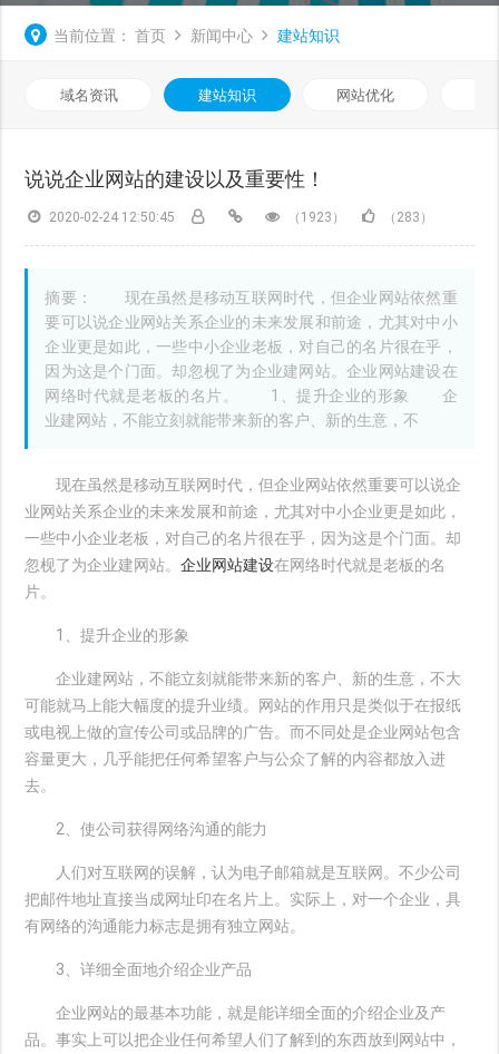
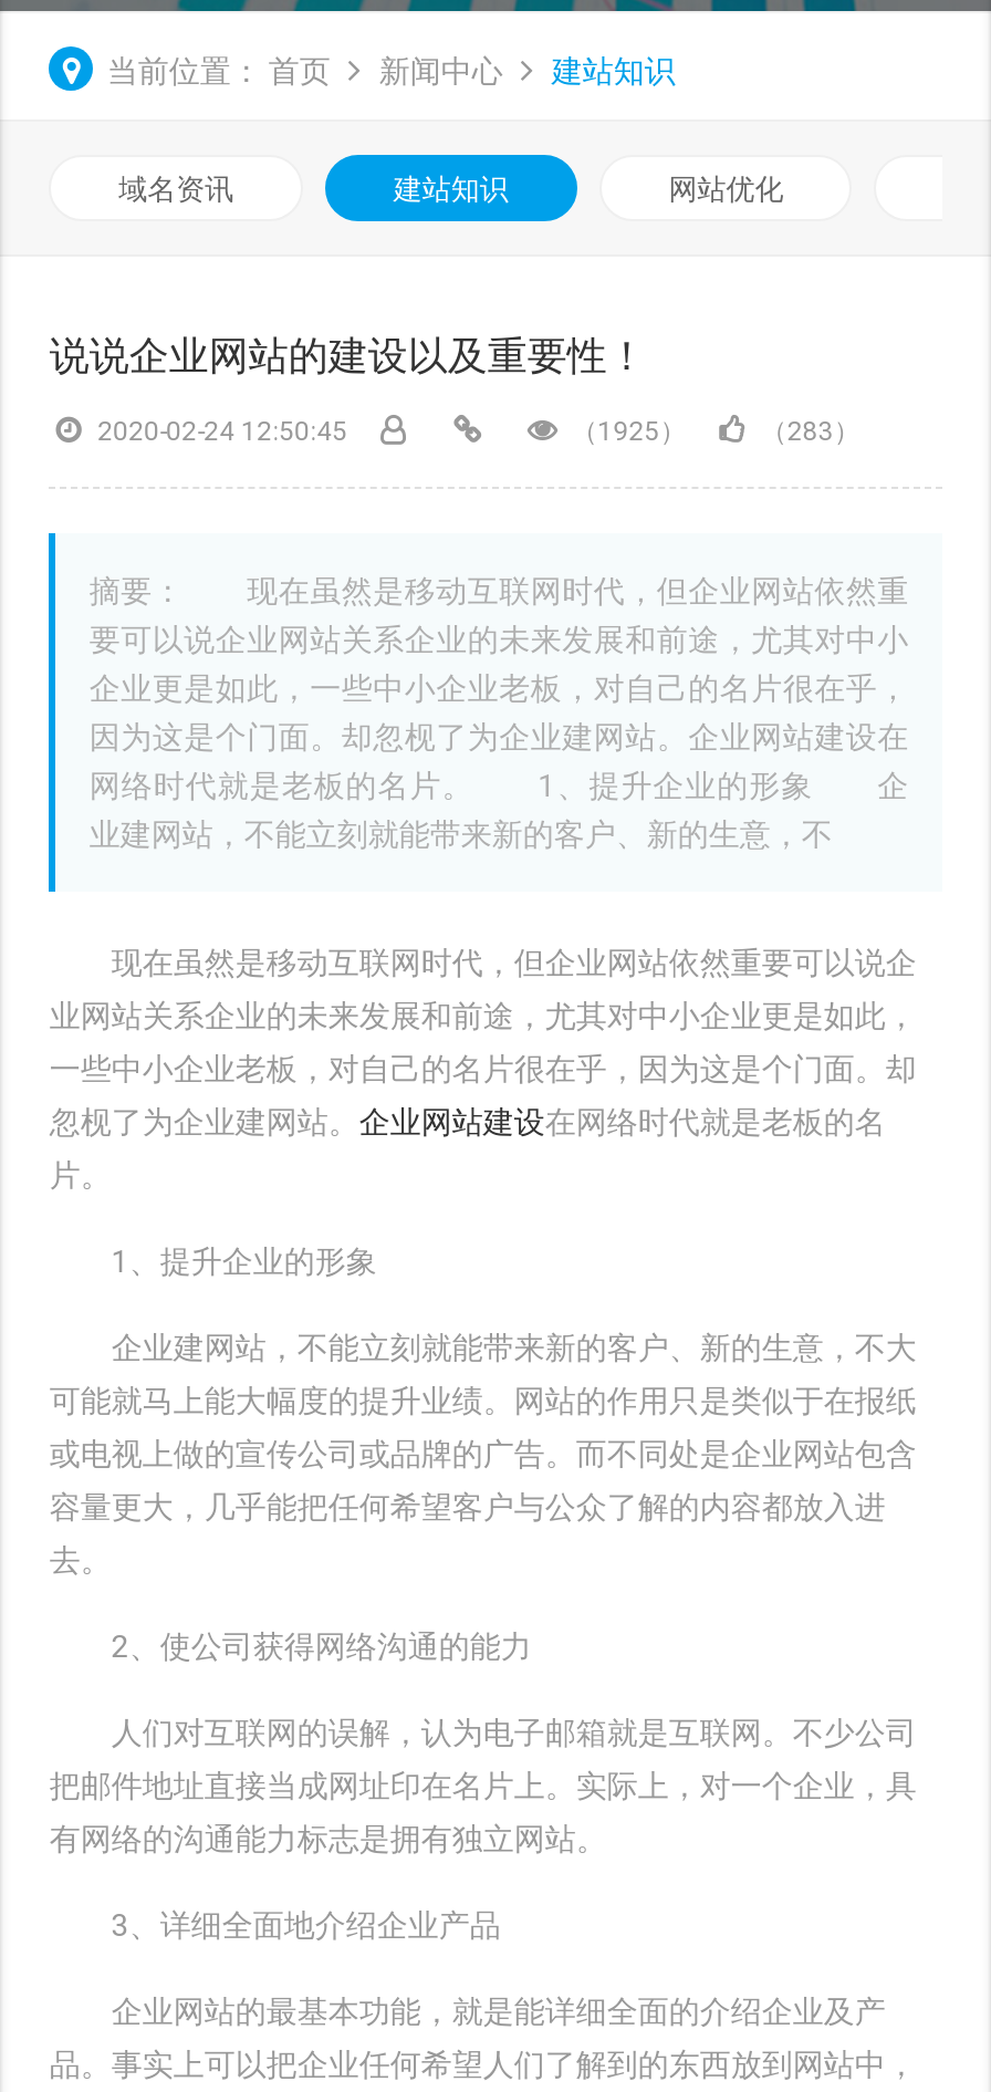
[288,209,346,225] （1923） -> [571,416,686,447] （1925）

